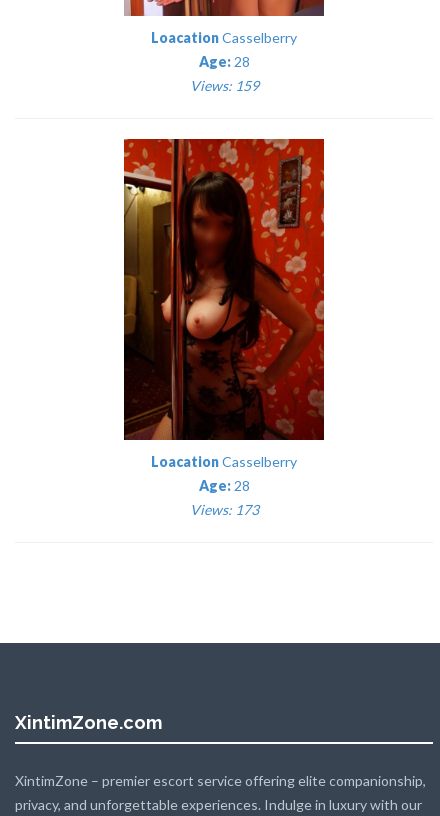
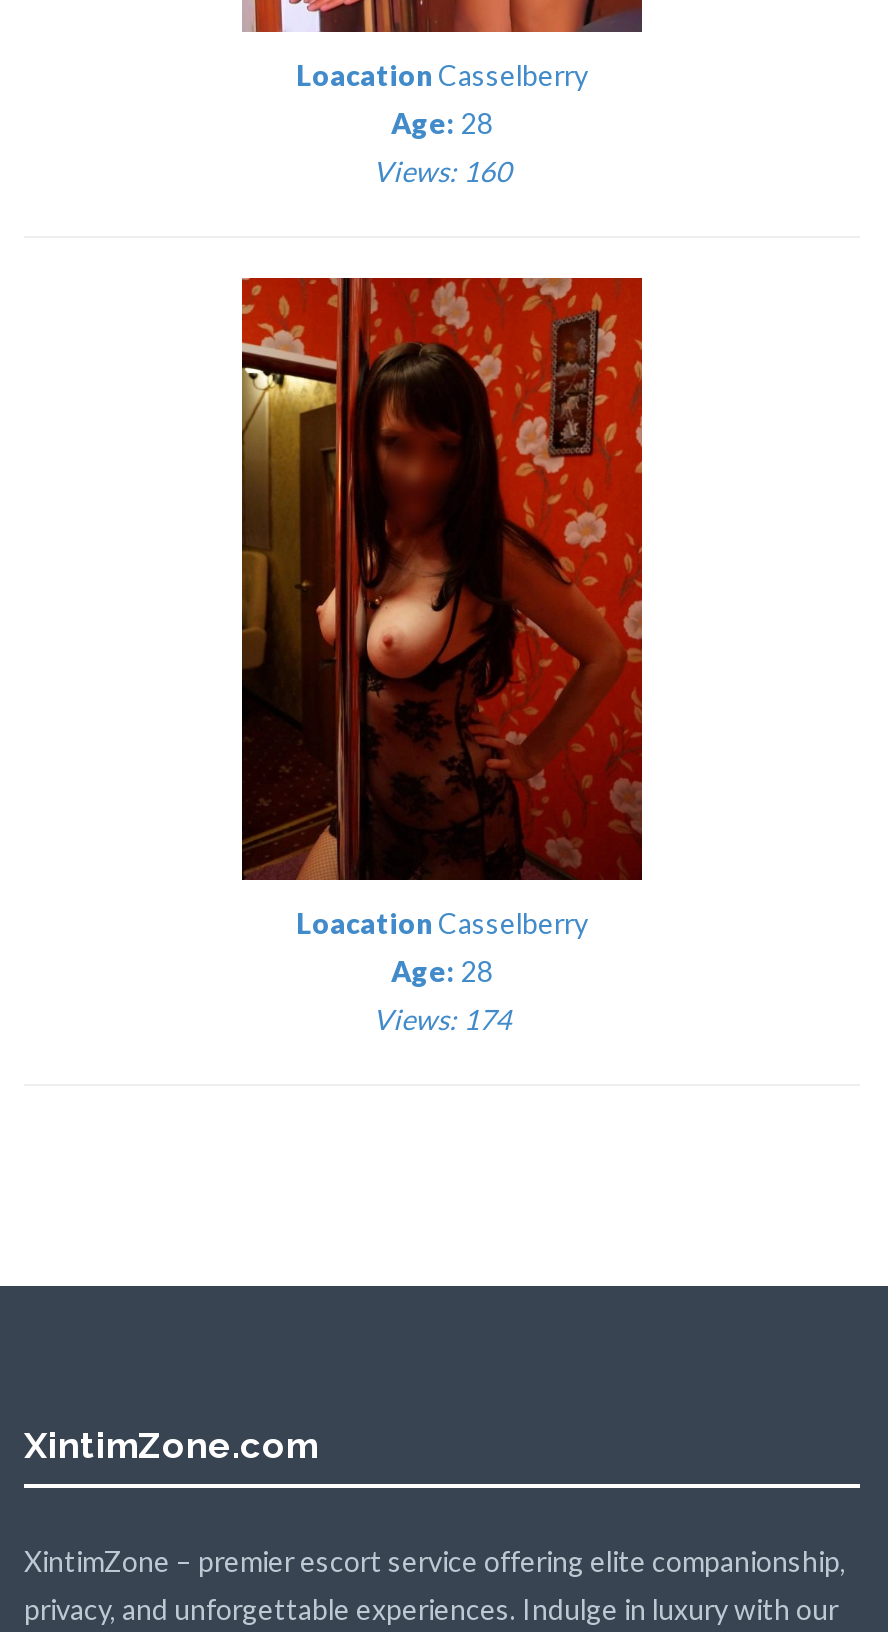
[189,77,258,94] Views: 159 -> [373,154,511,188] Views: 160
[189,501,258,518] Views: 173 -> [373,1002,511,1036] Views: 174

